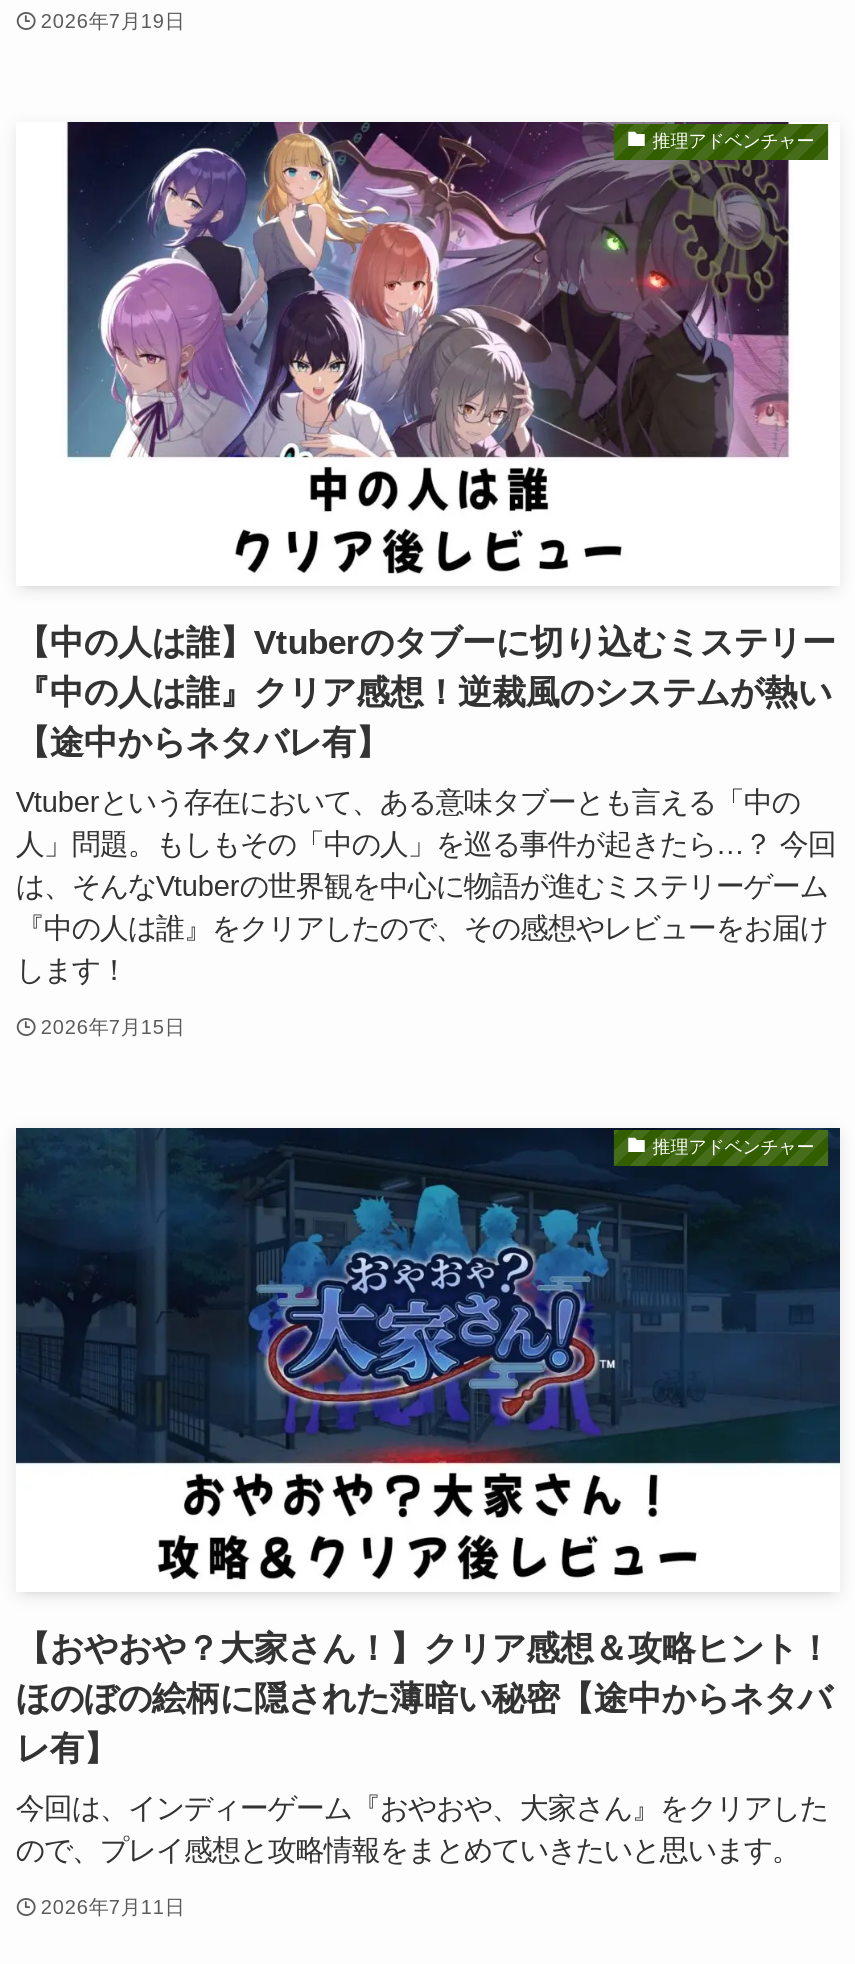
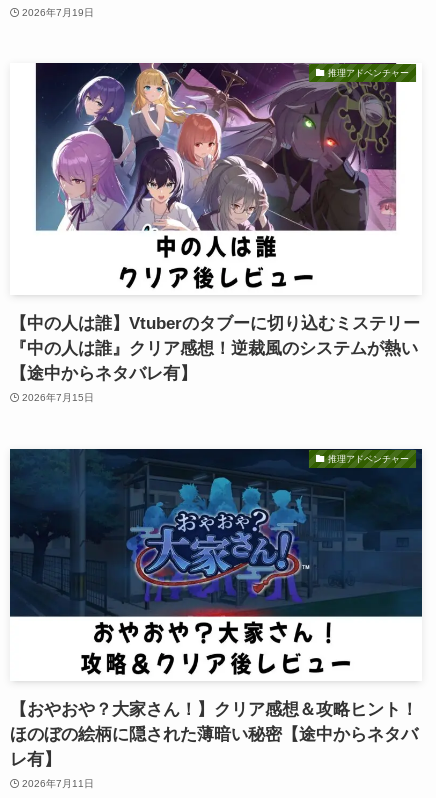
[16,786,836,986] Vtuberという存在において、ある意味タブーとも言える「中の | 人」問題。もしもその「中の人」を巡る事件が起きたら…？ 今回 | は、そんなVtuberの世界観を中心に物語が進むミステリーゲーム | 『中の人は誰』をクリアしたので、その感想やレビューをお届け | します！ -> none
[16,1792,828,1866] 今回は、インディーゲーム『おやおや、大家さん』をクリアした | ので、プレイ感想と攻略情報をまとめていきたいと思います。 -> none

